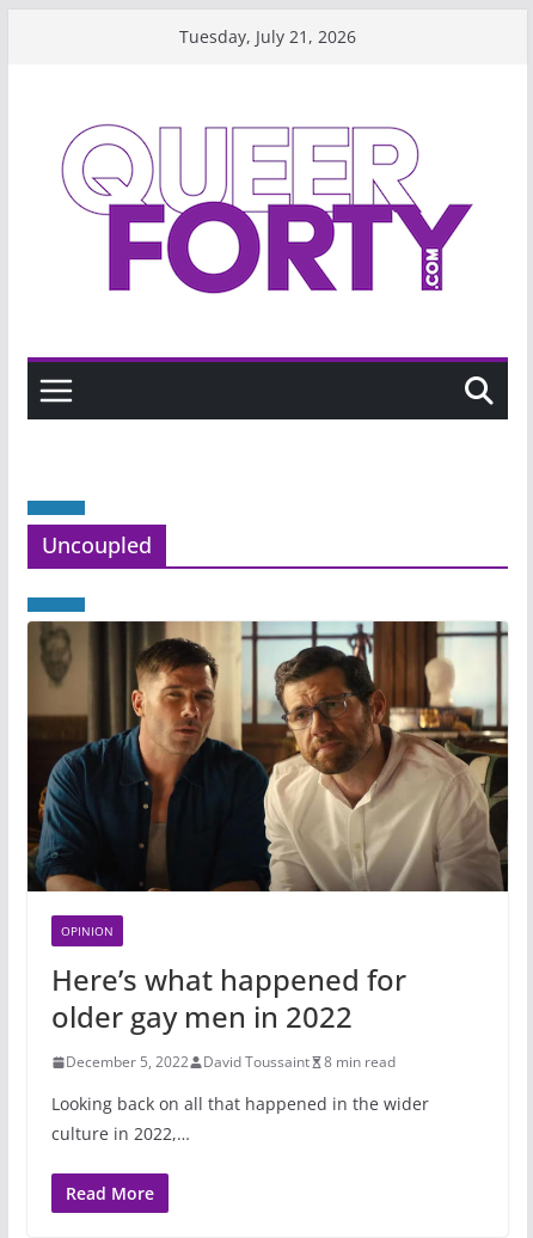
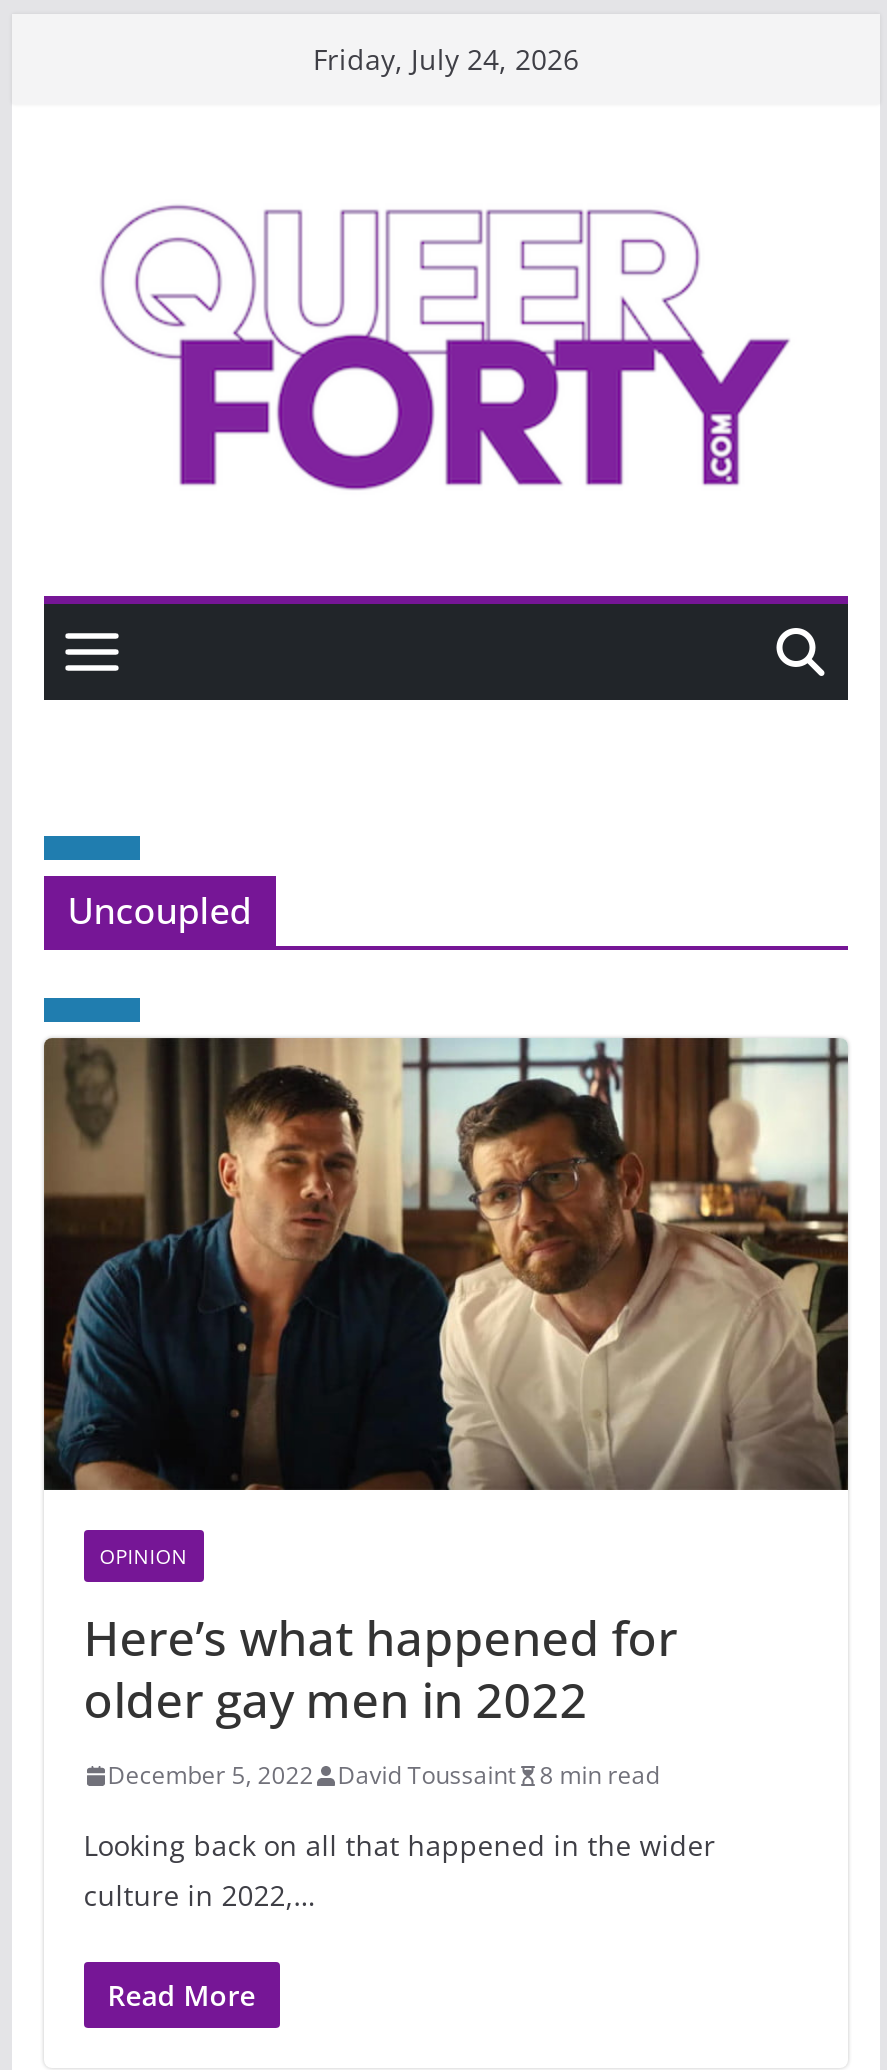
[179,25,356,48] Tuesday, July 21, 2026 -> [313,40,579,78] Friday, July 24, 2026

